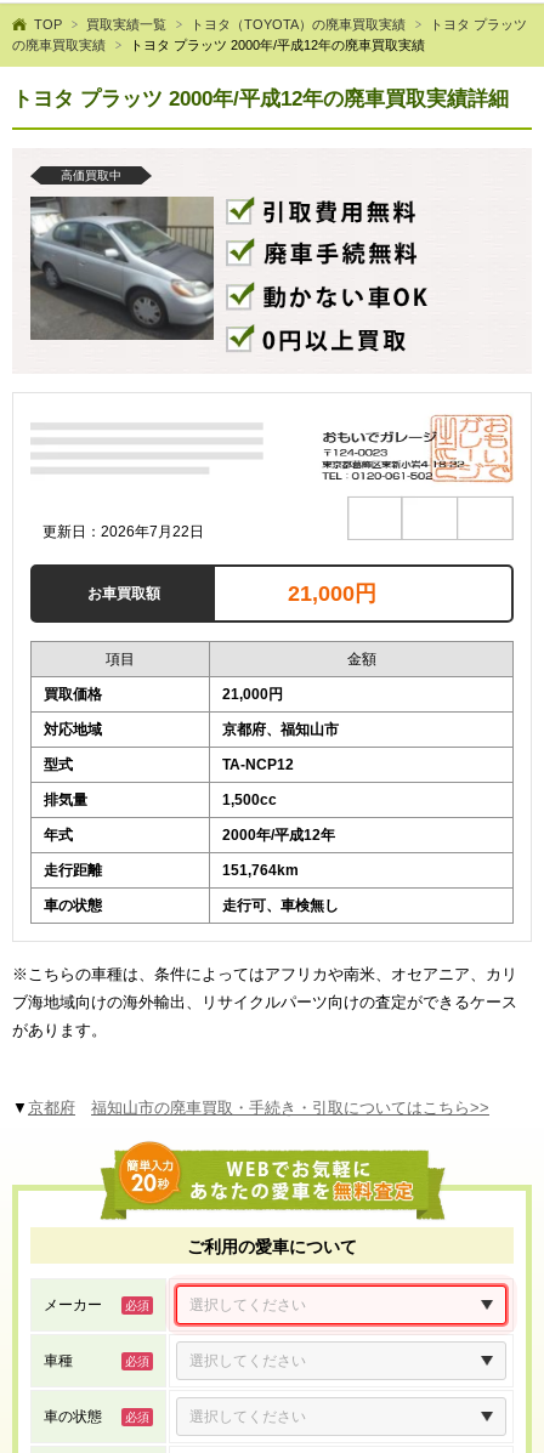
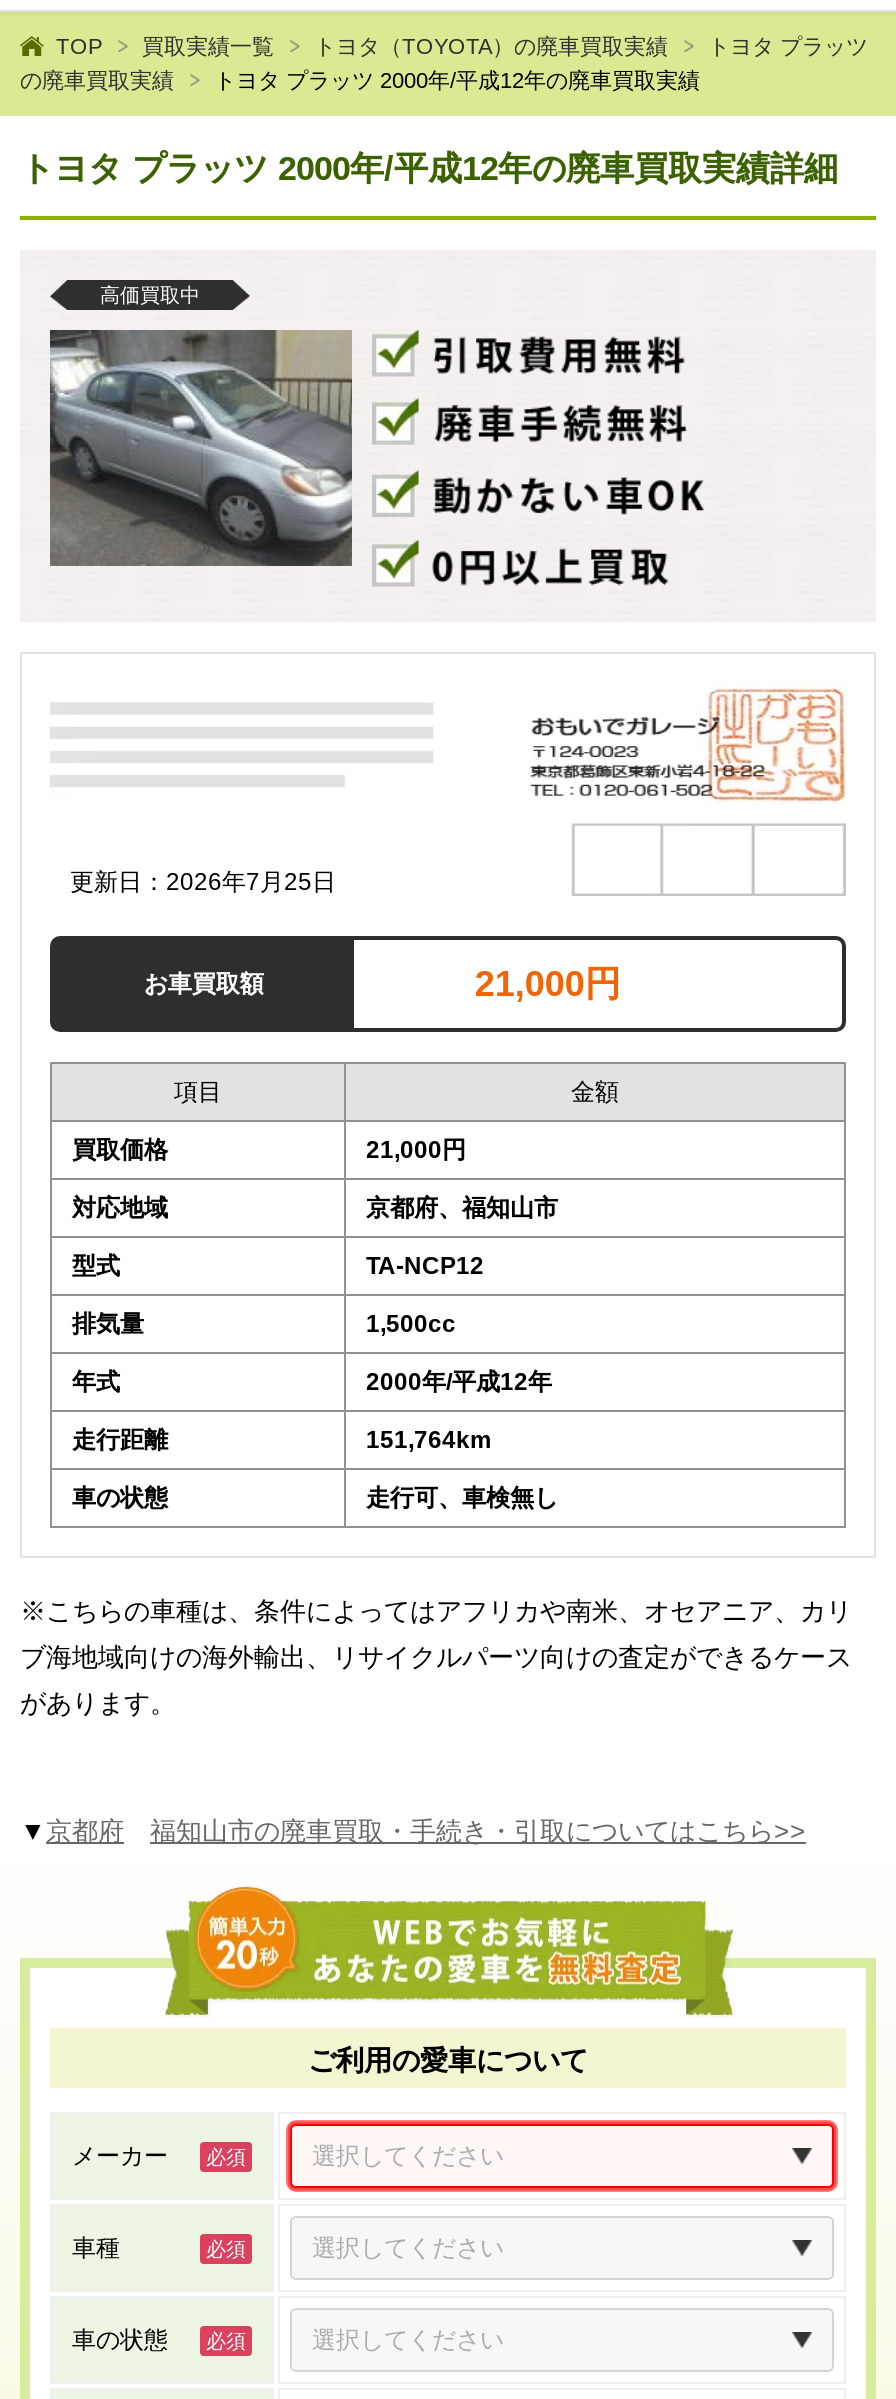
[42,524,204,541] 更新日：2026年7月22日 -> [70,869,336,897] 更新日：2026年7月25日

